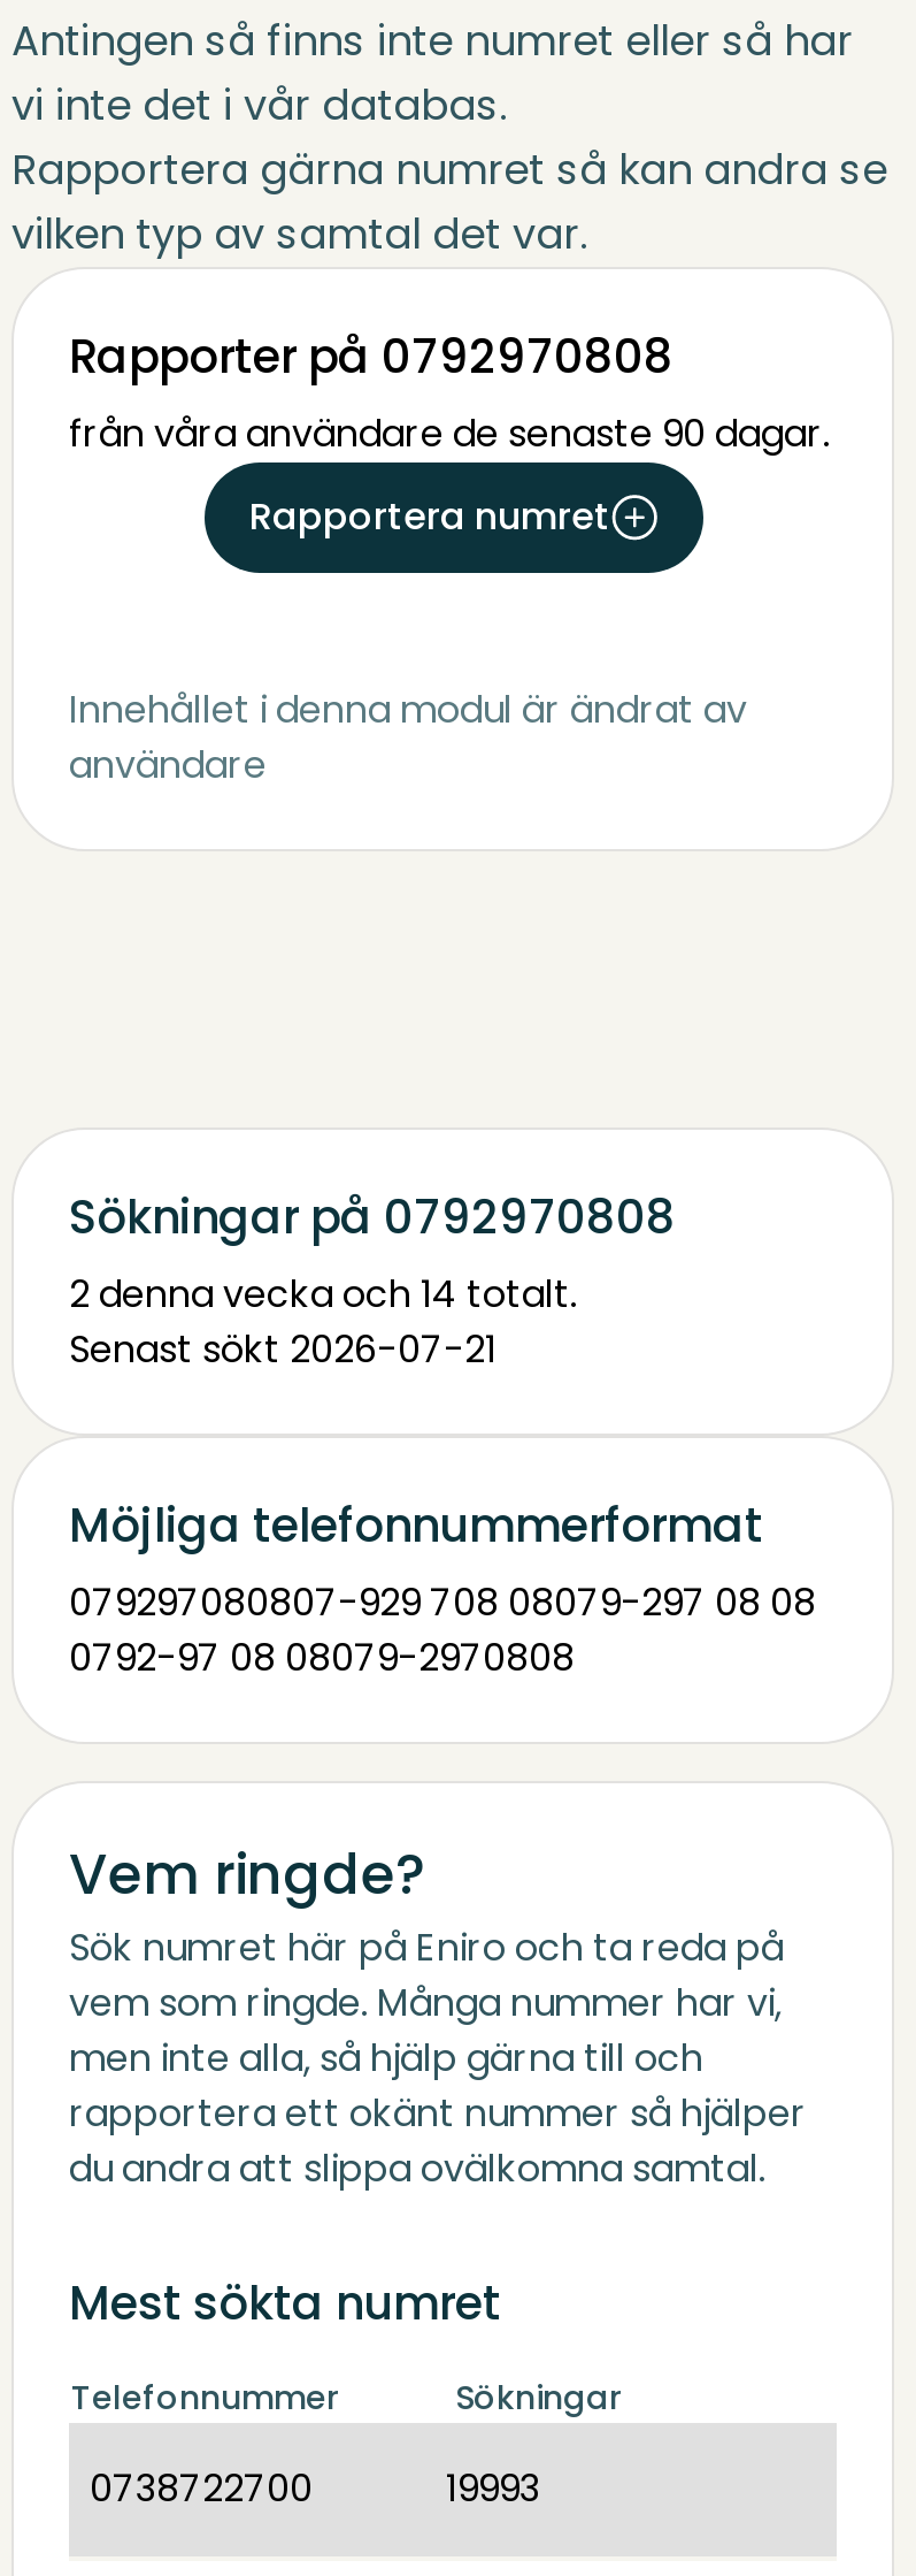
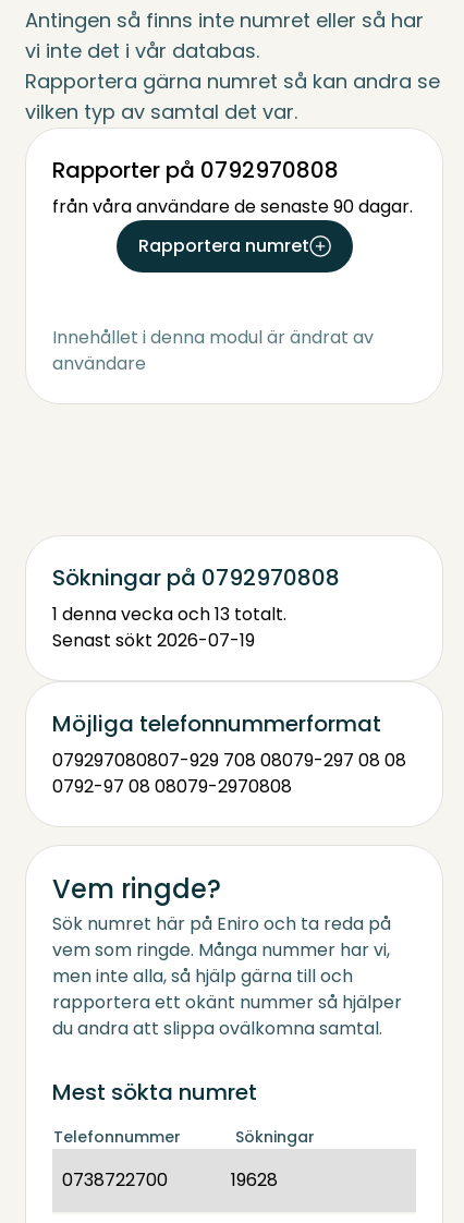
[69,1268,577,1321] 2 denna vecka och 14 totalt. -> [52,602,286,627] 1 denna vecka och 13 totalt.
[69,1323,497,1376] Senast sökt 2026-07-21 -> [52,628,255,653] Senast sökt 2026-07-19
[446,2462,540,2515] 19993 -> [231,1167,278,1192] 19628

